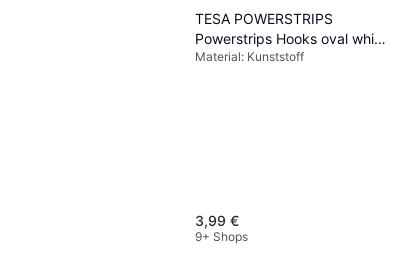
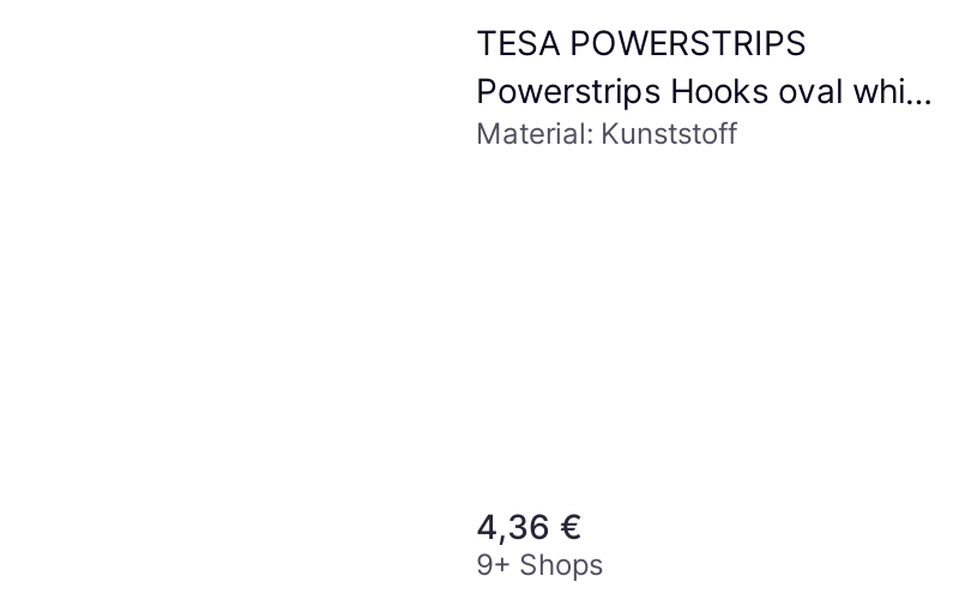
[195,212,239,229] 3,99 € -> [476,505,581,546] 4,36 €

